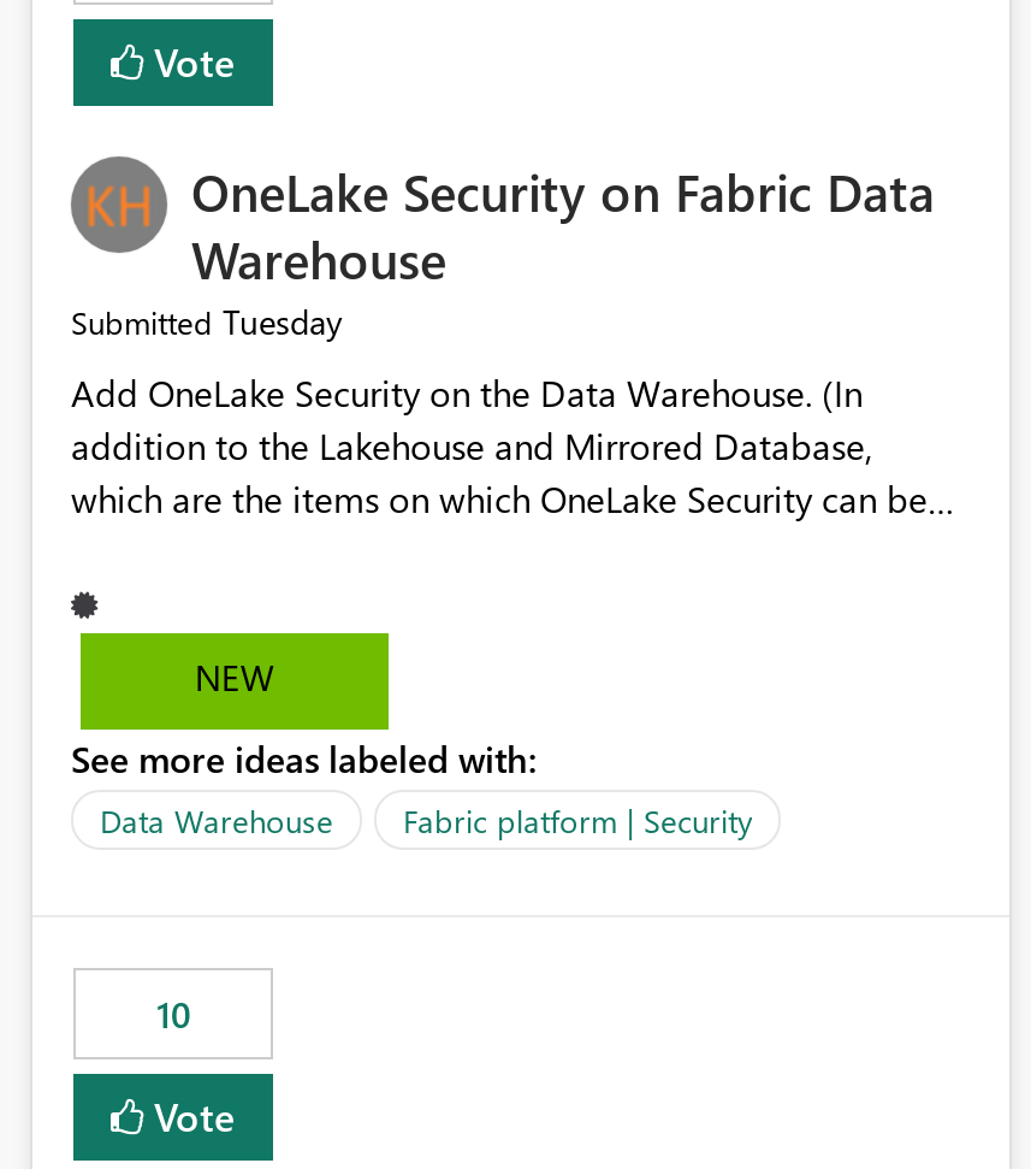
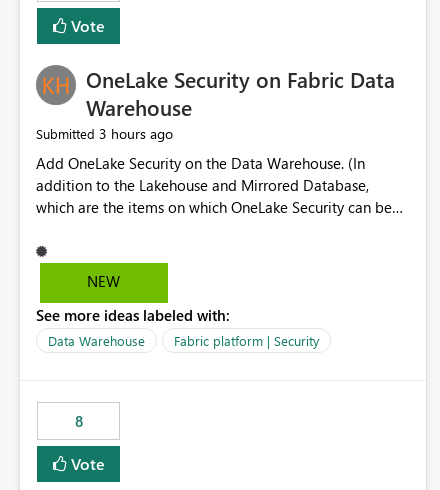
[71,300,343,345] Submitted Tuesday -> [36,124,173,143] Submitted 3 hours ago
[156,991,190,1039] 10 -> [74,411,82,431] 8

